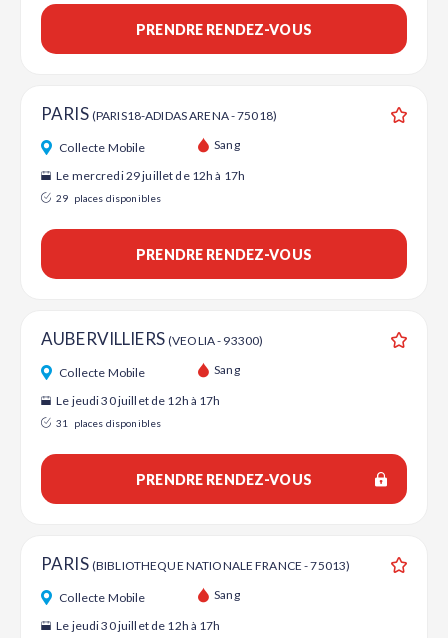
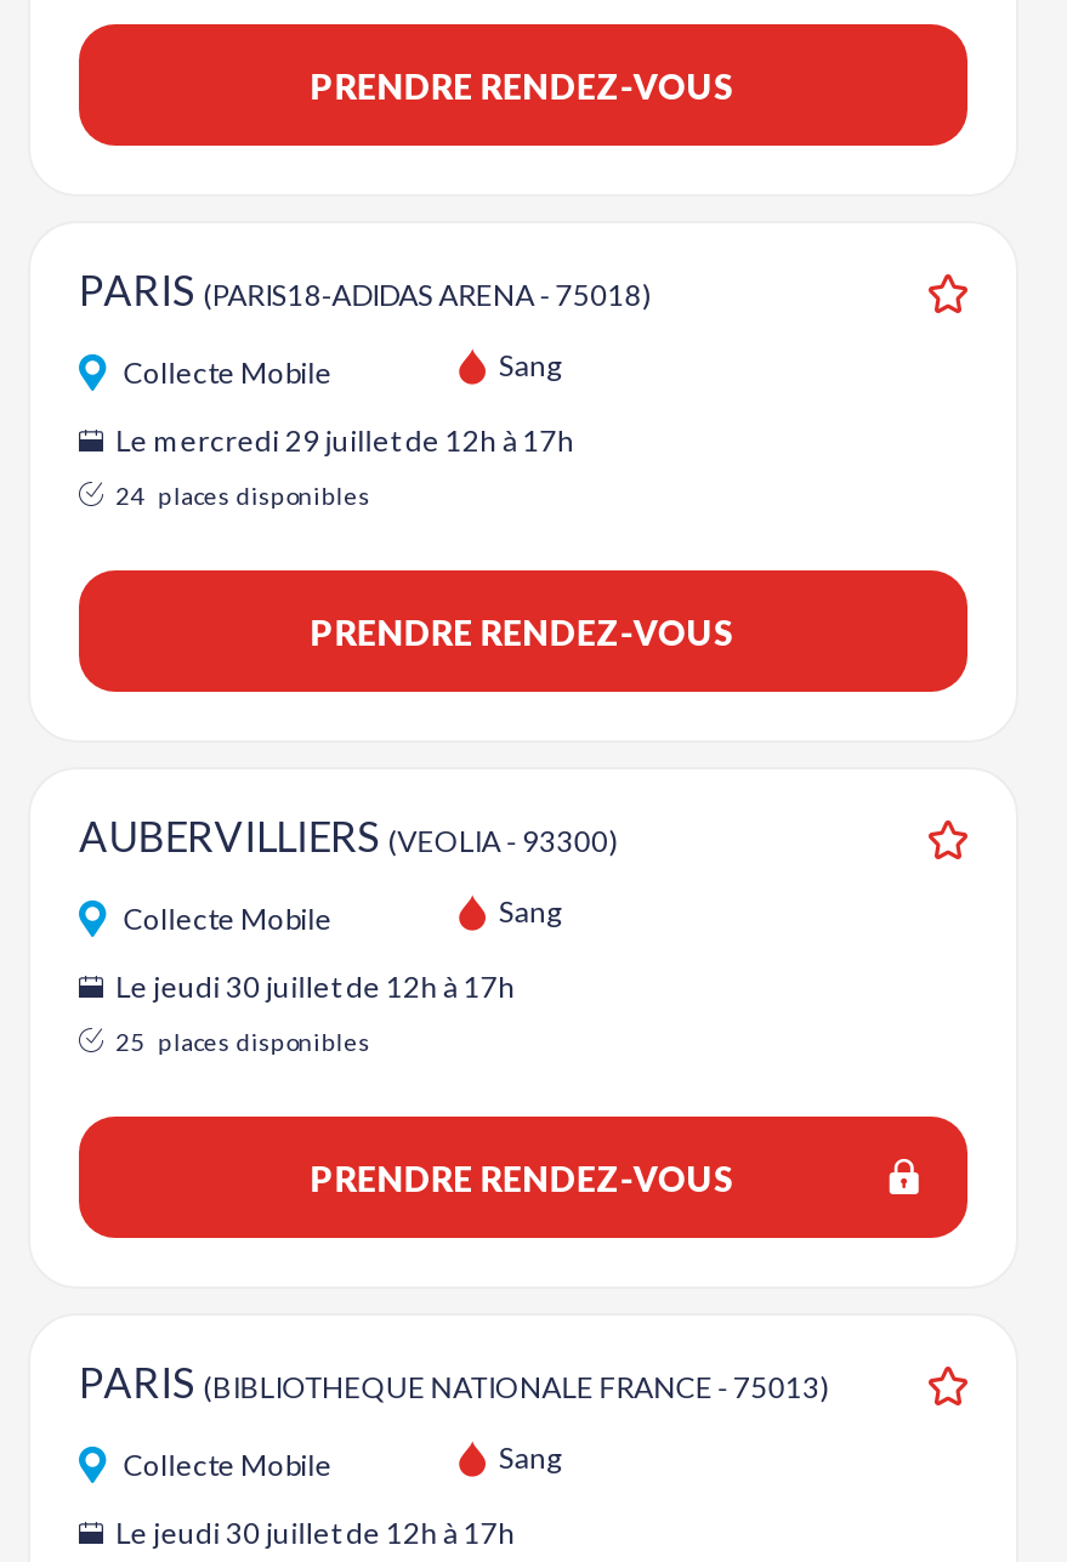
[56,192,161,204] 29 places disponibles -> [116,481,371,510] 24 places disponibles
[56,417,161,429] 31 places disponibles -> [116,1027,371,1056] 25 places disponibles

